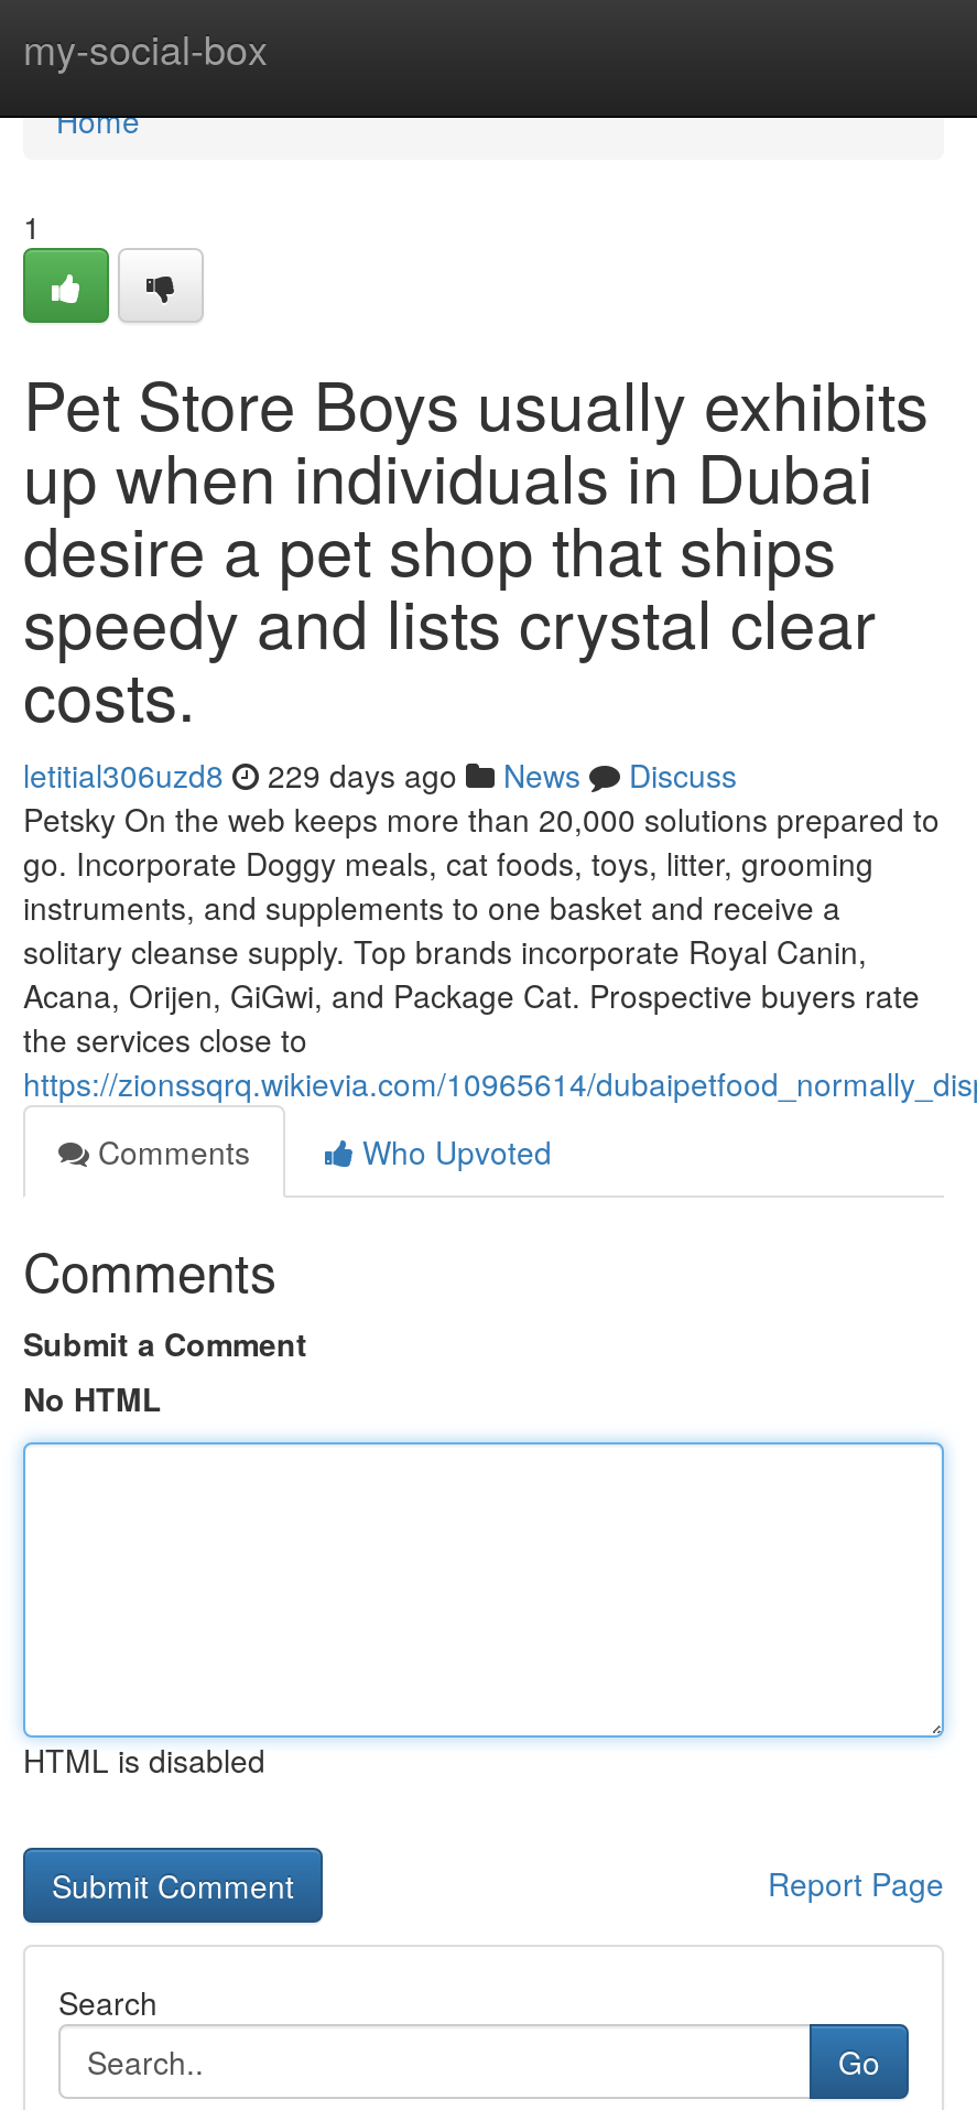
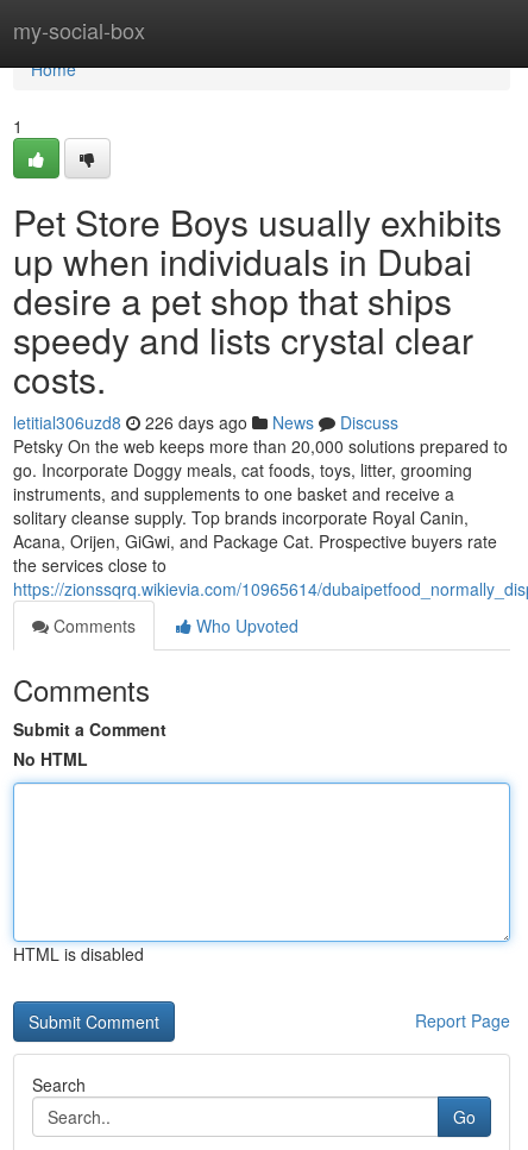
[23,753,737,797] letitial306uzd8 229 days ago News Discuss -> [13,410,398,434] letitial306uzd8 226 days ago News Discuss

